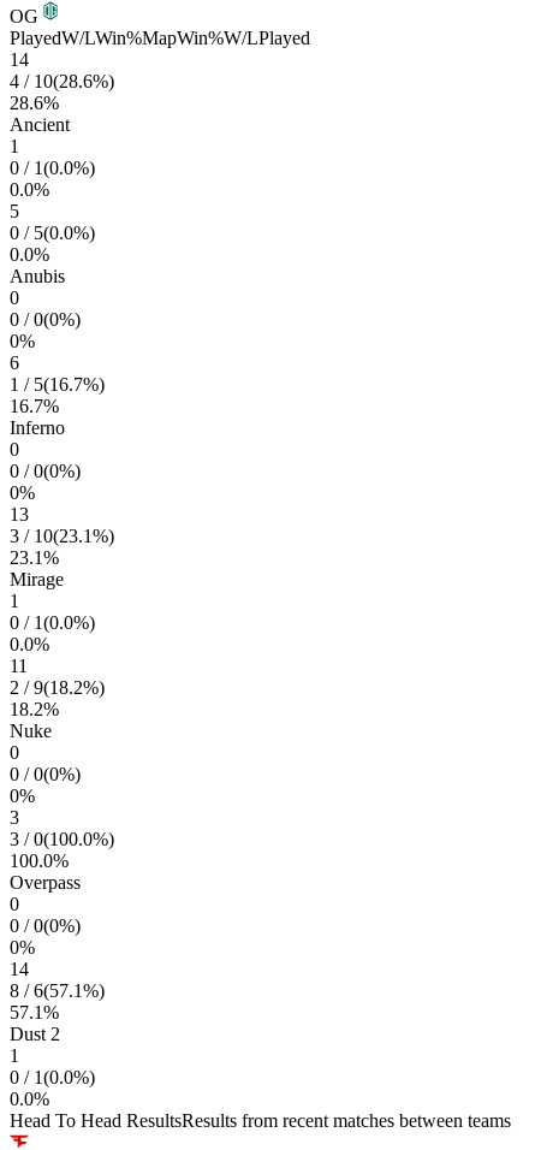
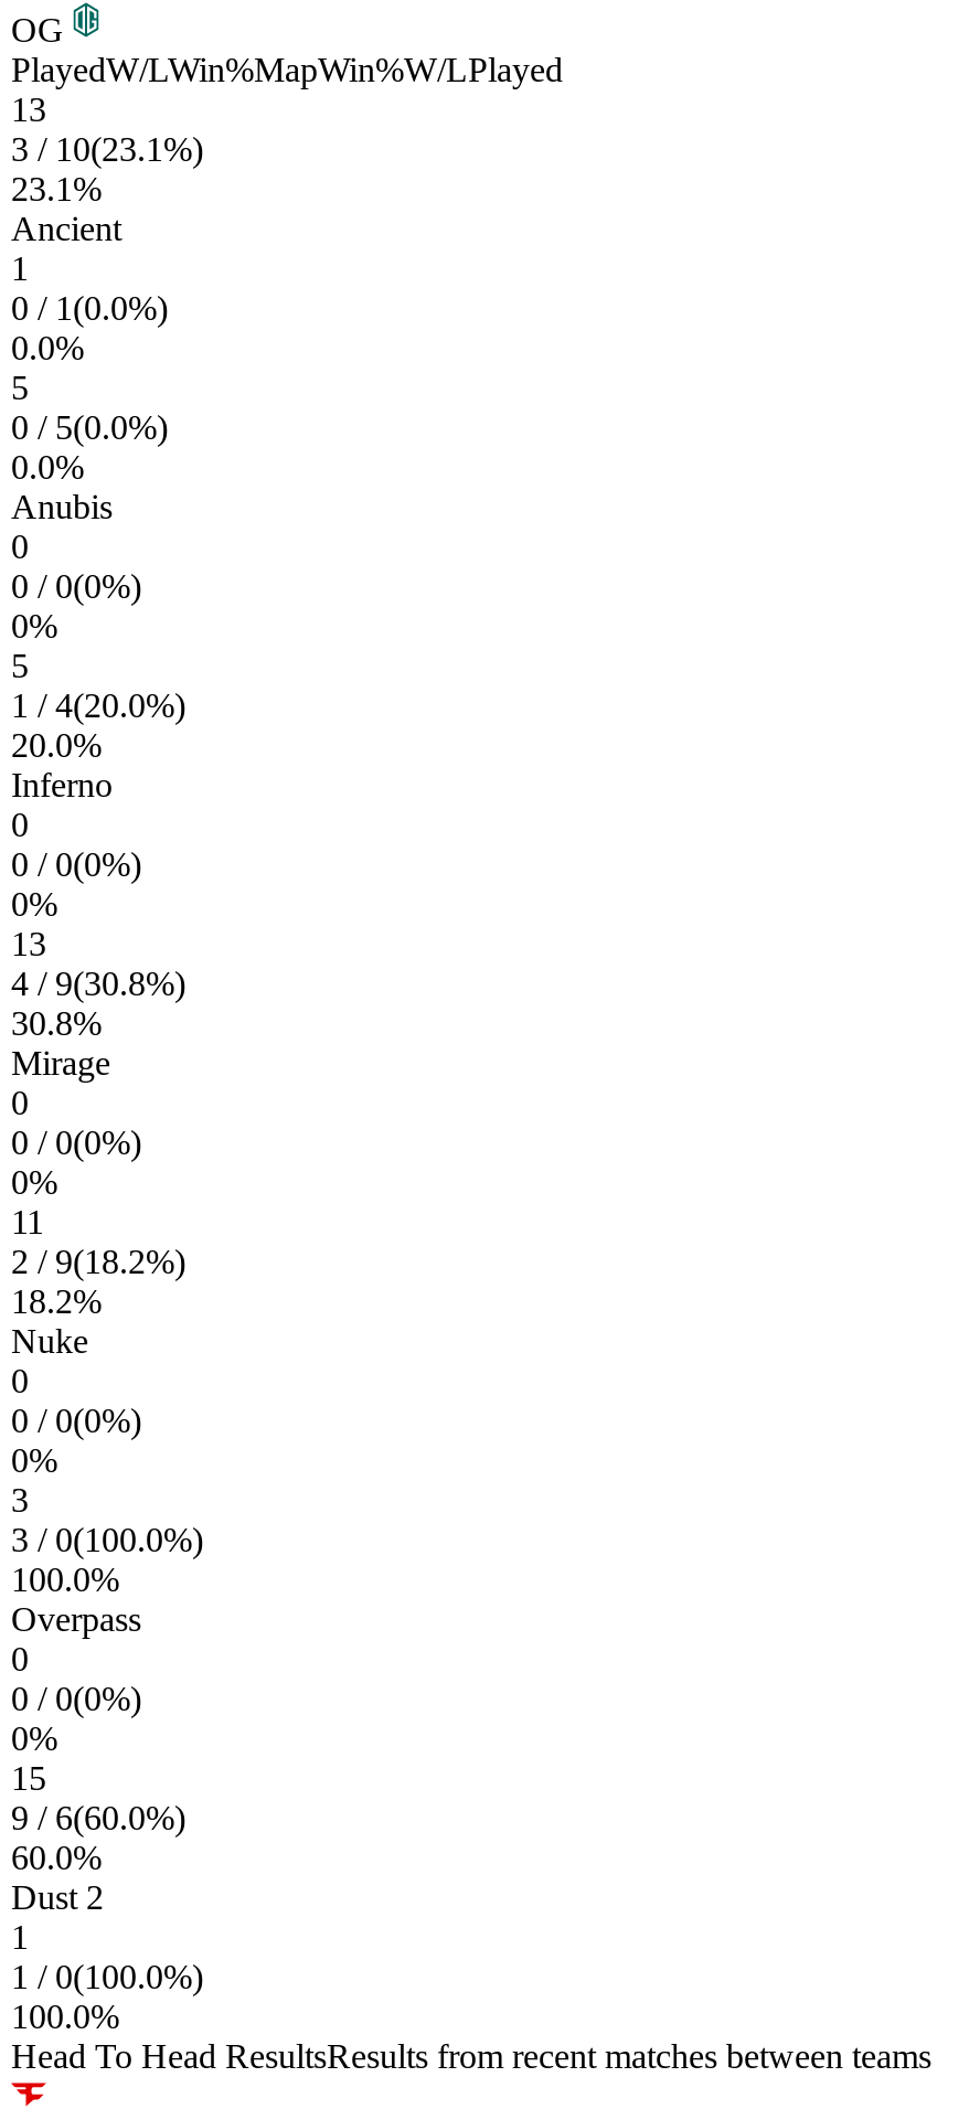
[10,49,29,70] 14 -> [11,90,46,128] 13
[10,71,114,91] 4 / 10(28.6%) -> [11,130,203,168] 3 / 10(23.1%)
[10,93,59,113] 28.6% -> [11,170,102,207] 23.1%
[10,352,19,373] 6 -> [11,647,29,684] 5
[10,374,105,395] 1 / 5(16.7%) -> [11,686,185,724] 1 / 4(20.0%)
[10,396,59,416] 16.7% -> [11,726,102,764] 20.0%
[10,526,114,546] 3 / 10(23.1%) -> [11,965,185,1002] 4 / 9(30.8%)
[10,547,59,568] 23.1% -> [11,1004,102,1042] 30.8%
[10,591,19,611] 1 -> [11,1084,29,1121] 0
[10,612,95,633] 0 / 1(0.0%) -> [11,1123,141,1161] 0 / 0(0%)
[10,634,49,654] 0.0% -> [11,1163,57,1201] 0%
[10,959,29,979] 14 -> [11,1759,46,1797] 15
[10,980,105,1001] 8 / 6(57.1%) -> [11,1799,185,1836] 9 / 6(60.0%)
[10,1002,59,1022] 57.1% -> [11,1839,102,1876] 60.0%
[10,1067,95,1087] 0 / 1(0.0%) -> [11,1958,203,1995] 1 / 0(100.0%)
[10,1089,49,1109] 0.0% -> [11,1998,119,2035] 100.0%

